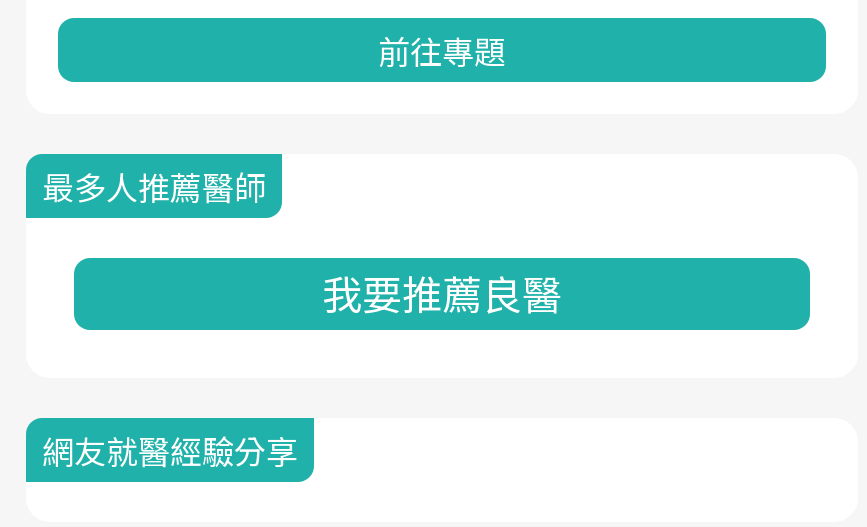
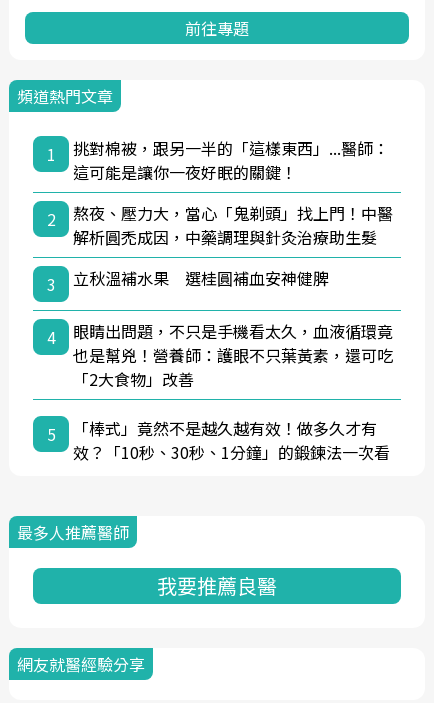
none -> [17,84,393,464] 頻道熱門文章 | 1 | 挑對棉被，跟另一半的「這樣東西」...醫師： | 這可能是讓你一夜好眠的關鍵！ | 2 | 熬夜、壓力大，當心「鬼剃頭」找上門！中醫 | 解析圓禿成因，中藥調理與針灸治療助生髮 | 3 | 立秋溫補水果 選桂圓補血安神健脾 | 4 | 眼睛出問題，不只是手機看太久，血液循環竟 | 也是幫兇！營養師：護眼不只葉黃素，還可吃 | 「2大食物」改善 | 5 | 「棒式」竟然不是越久越有效！做多久才有 | 效？「10秒、30秒、1分鐘」的鍛鍊法一次看

